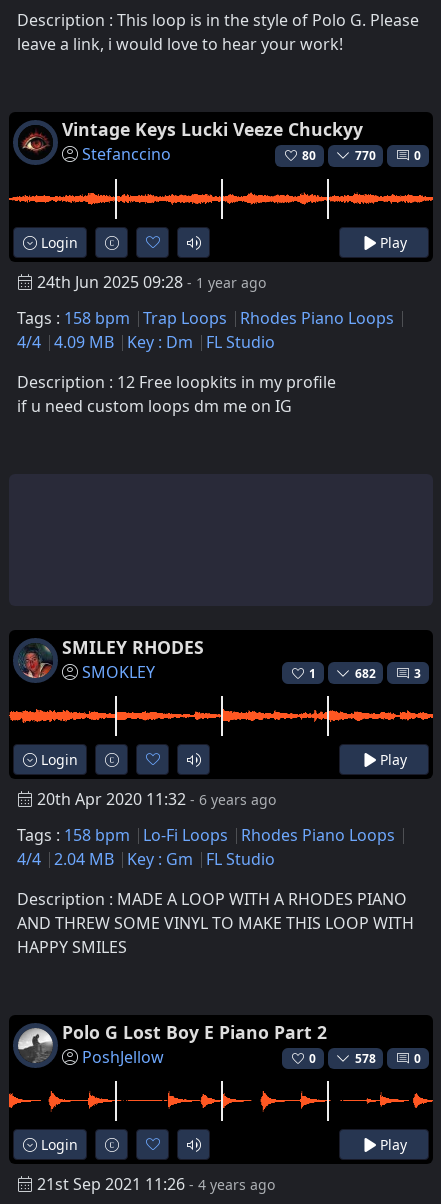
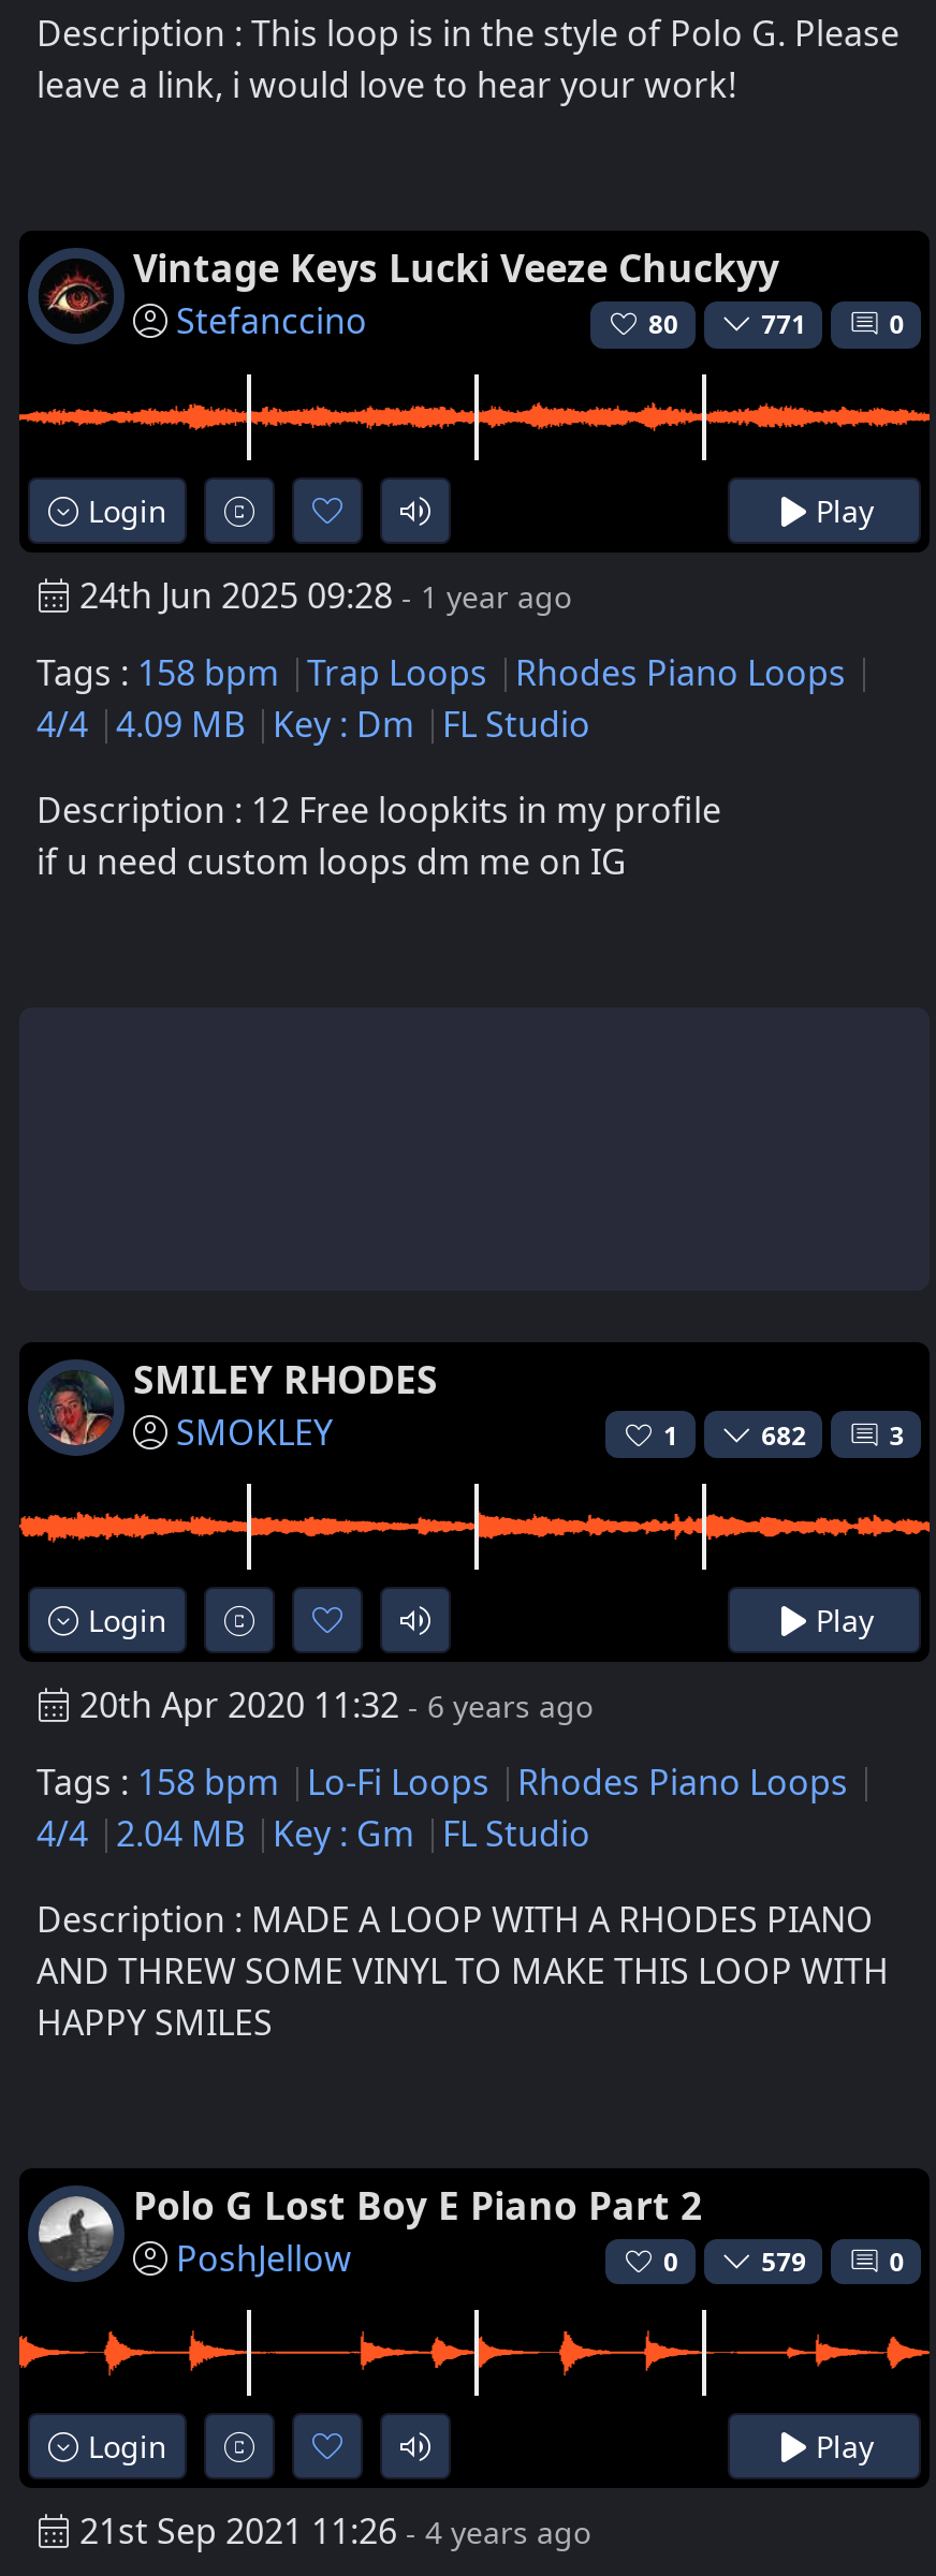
[355,147,376,164] 770 -> [761,306,806,343] 771
[355,1050,376,1067] 578 -> [761,2243,806,2279] 579

